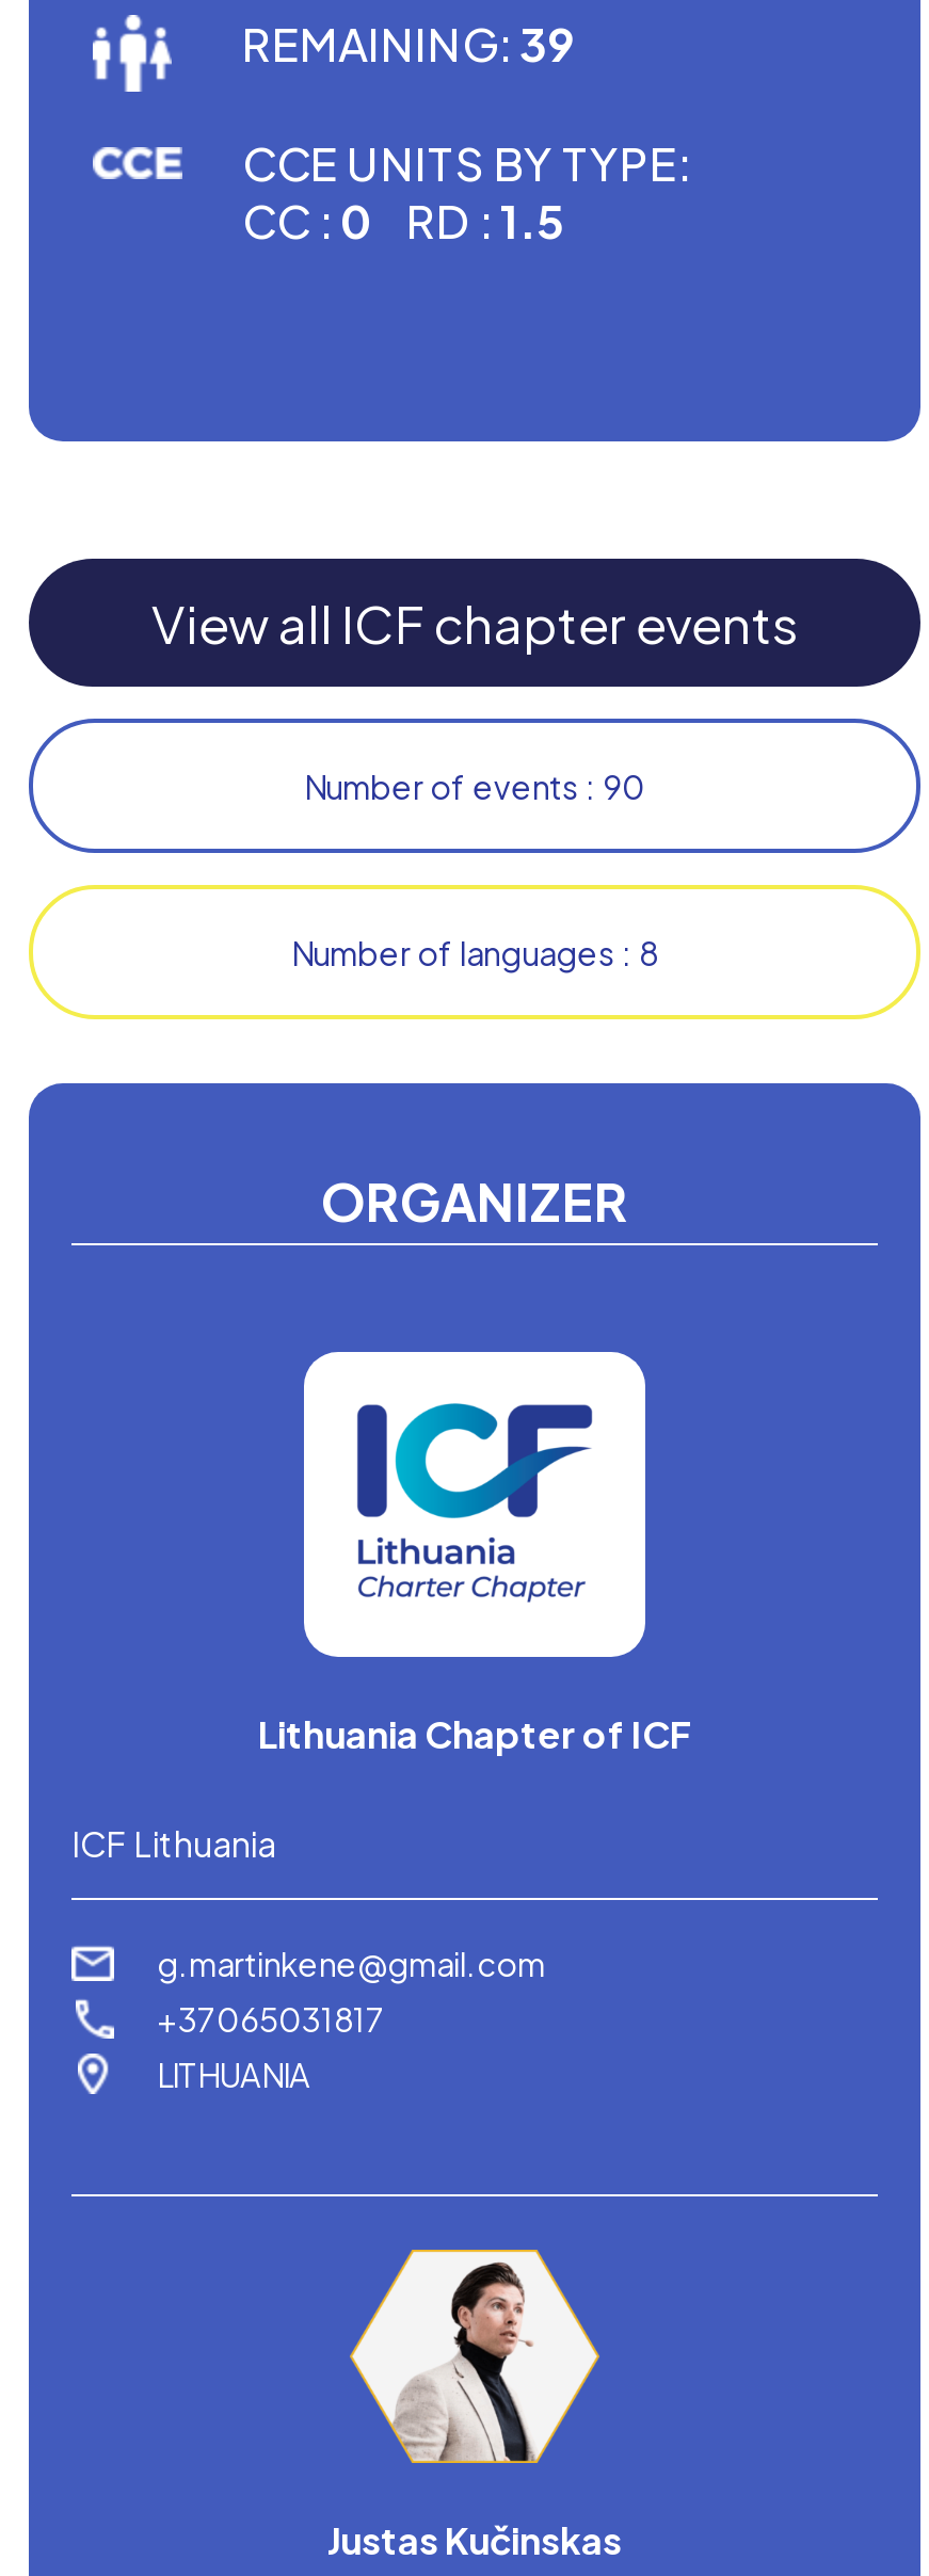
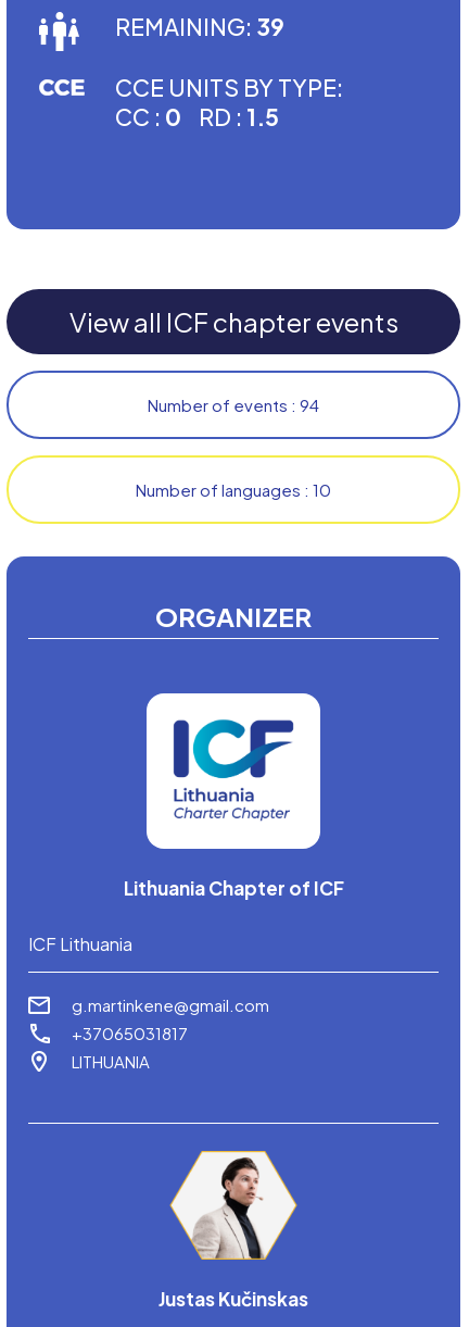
[304,765,645,805] Number of events : 90 -> [148,394,319,415] Number of events : 94
[291,931,658,972] Number of languages : 8 -> [136,479,331,499] Number of languages : 10

